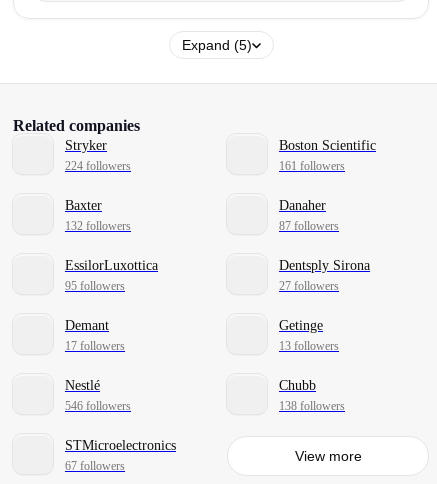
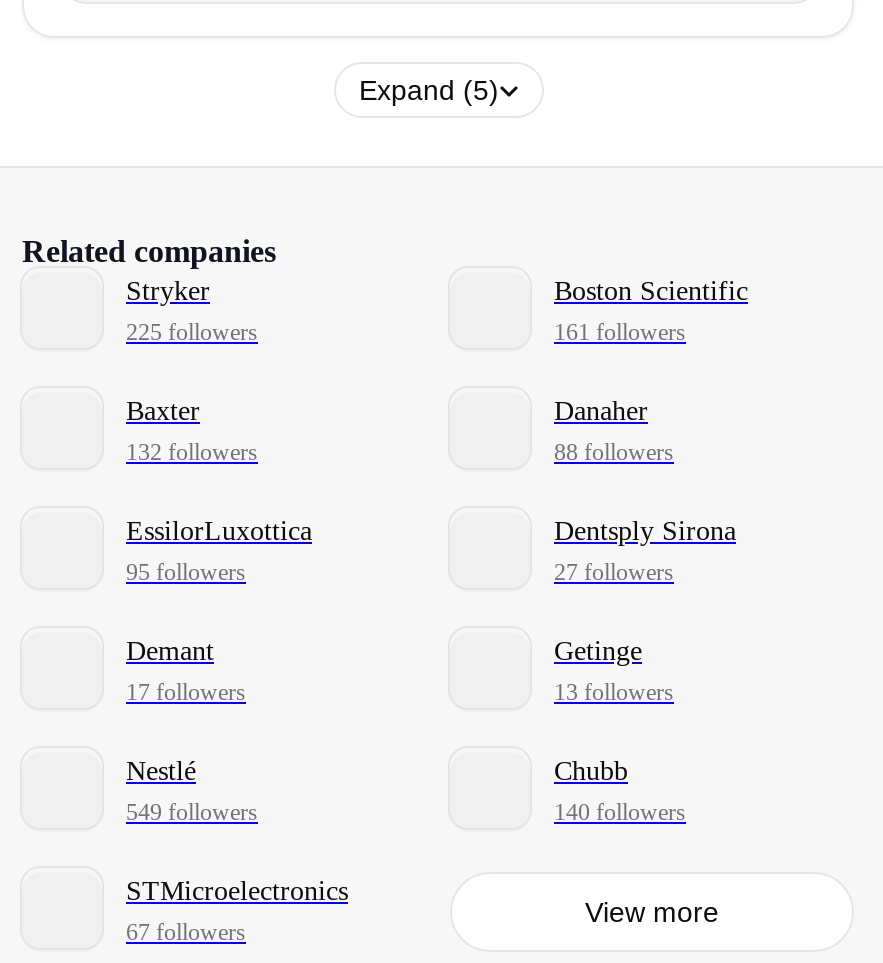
[65,159,131,173] 224 followers -> [126,318,258,346] 225 followers
[279,219,339,233] 87 followers -> [554,438,674,466] 88 followers
[65,399,131,413] 546 followers -> [126,798,258,826] 549 followers
[279,399,345,413] 138 followers -> [554,798,686,826] 140 followers

